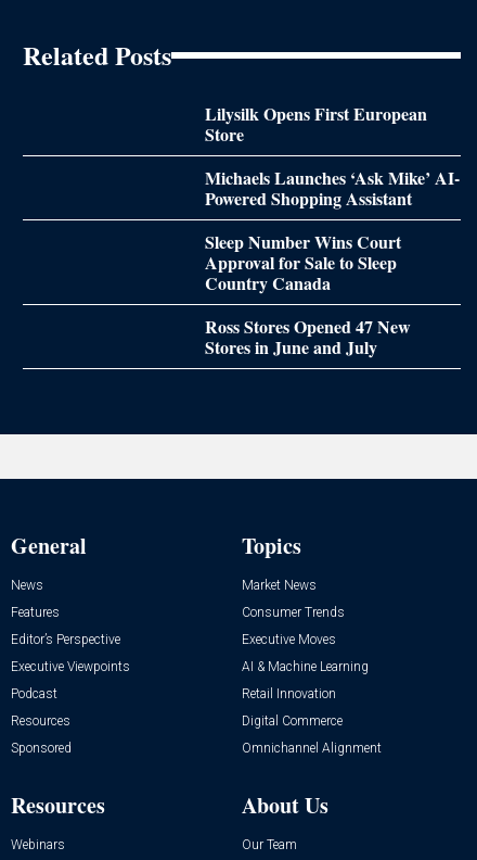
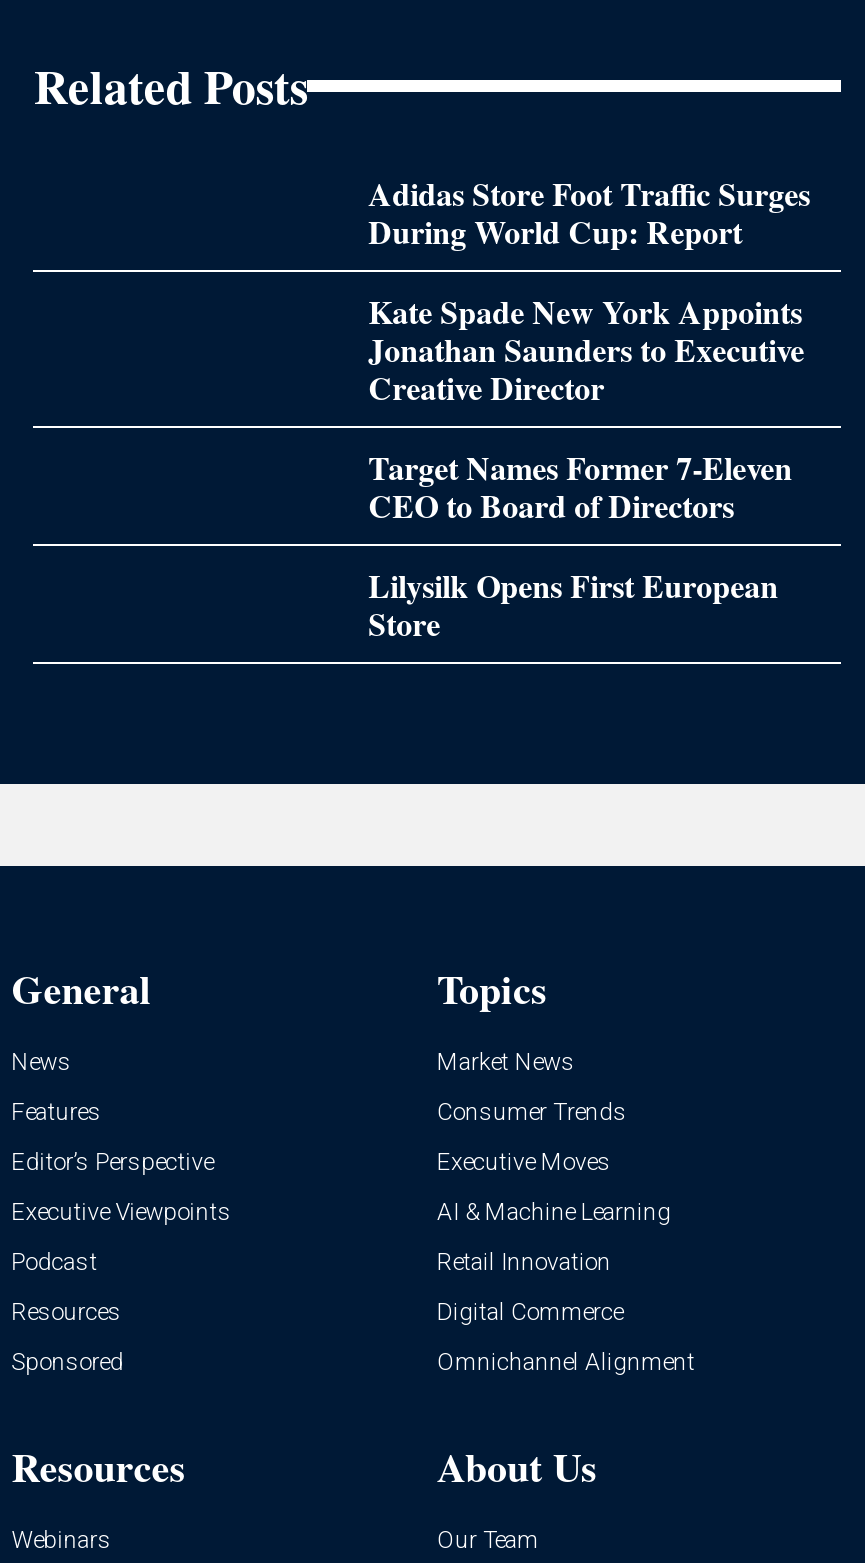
none -> [368,170,810,528] Adidas Store Foot Traffic Surges | During World Cup: Report | Kate Spade New York Appoints | Jonathan Saunders to Executive | Creative Director | Target Names Former 7-Eleven | CEO to Board of Directors
moved [205,101,427,147] -> [368,562,778,646]: Lilysilk Opens First European | Store
[205,165,459,360] Michaels Launches ‘Ask Mike’ AI- | Powered Shopping Assistant | Sleep Number Wins Court | Approval for Sale to Sleep | Country Canada | Ross Stores Opened 47 New | Stores in June and July -> none

